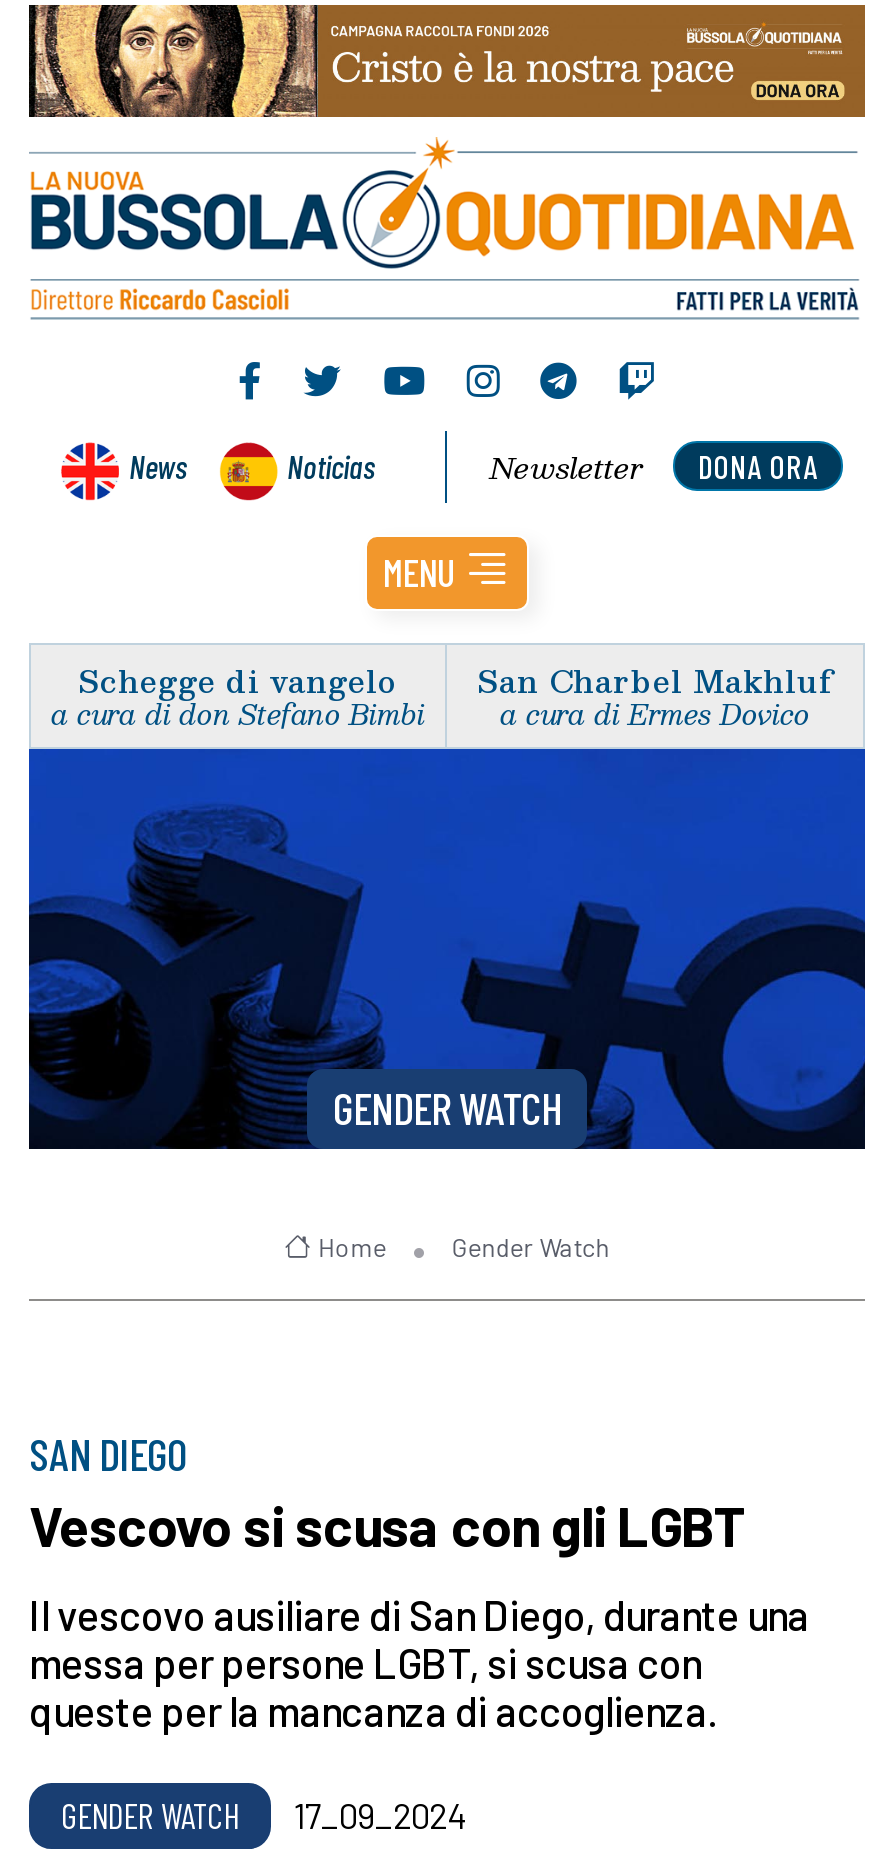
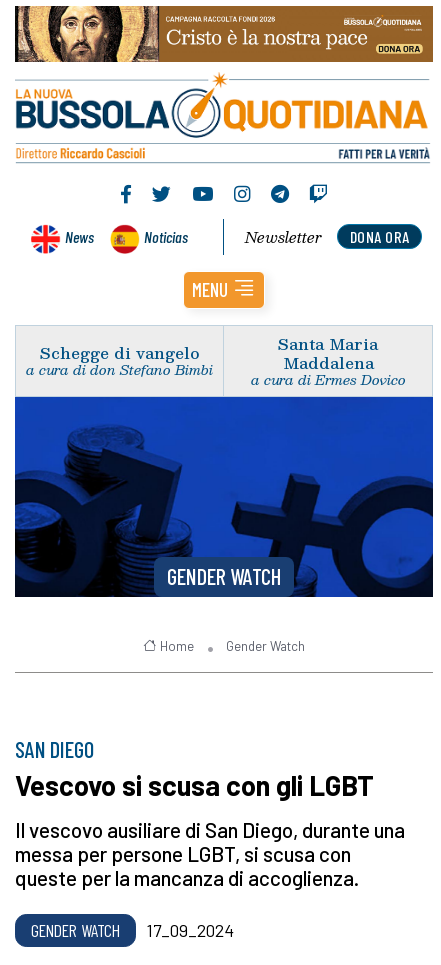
[477,654,833,704] San Charbel Makhluf -> [278,331,378,375] Santa Maria | Maddalena

